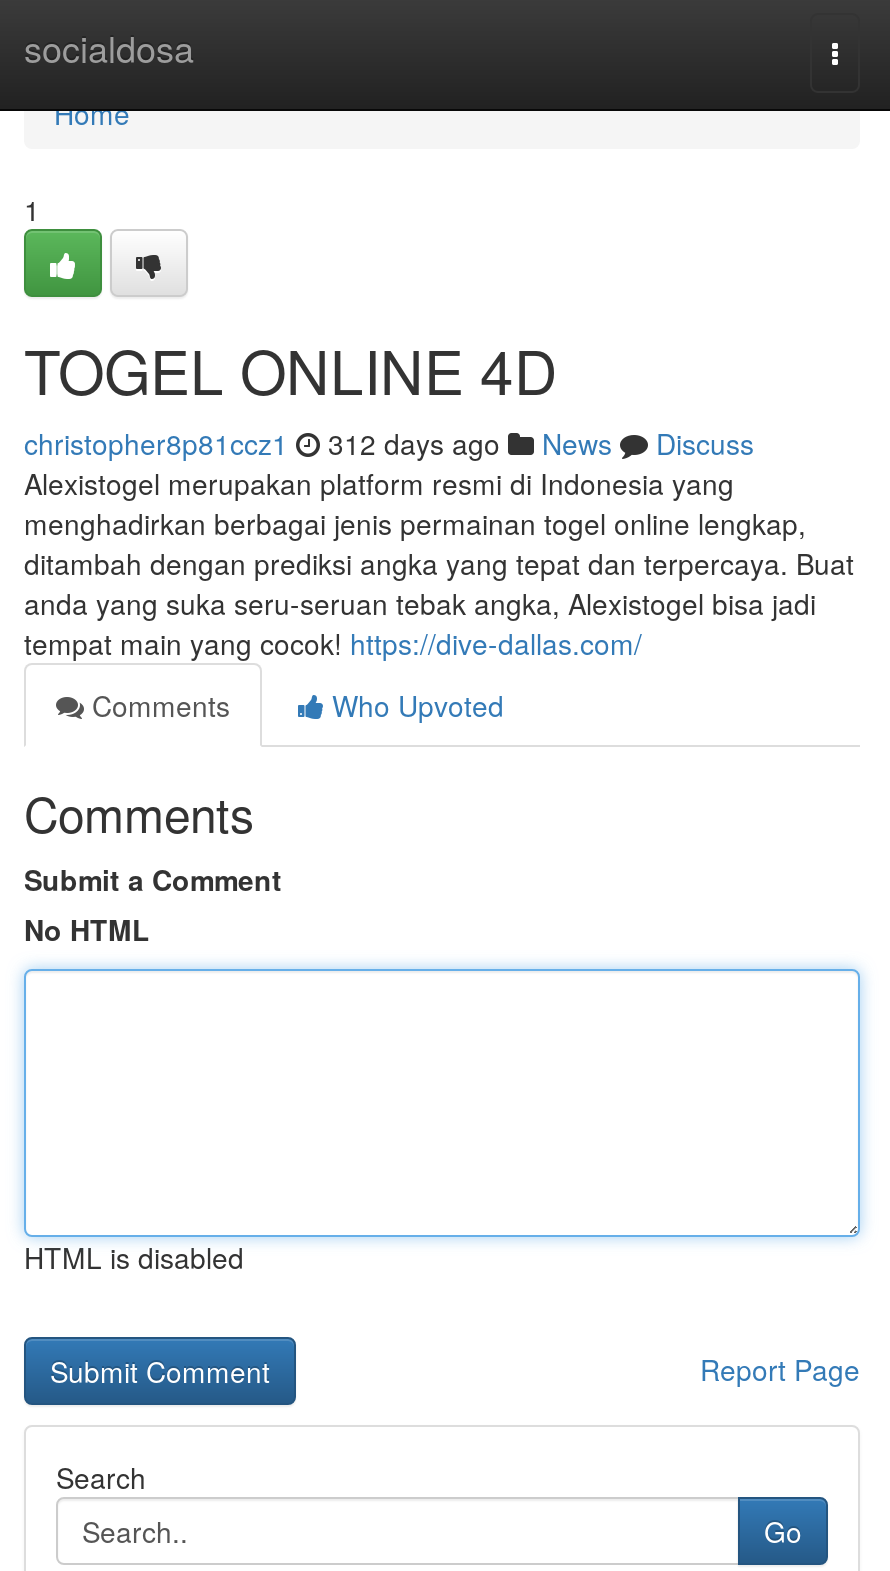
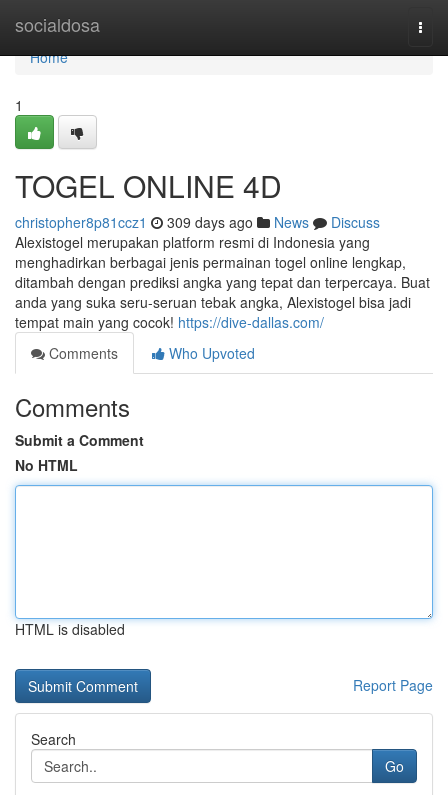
[24,423,754,463] christopher8p81ccz1 312 days ago News Discuss -> [15,212,380,232] christopher8p81ccz1 309 days ago News Discuss

